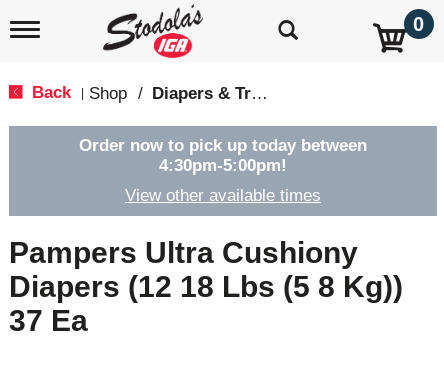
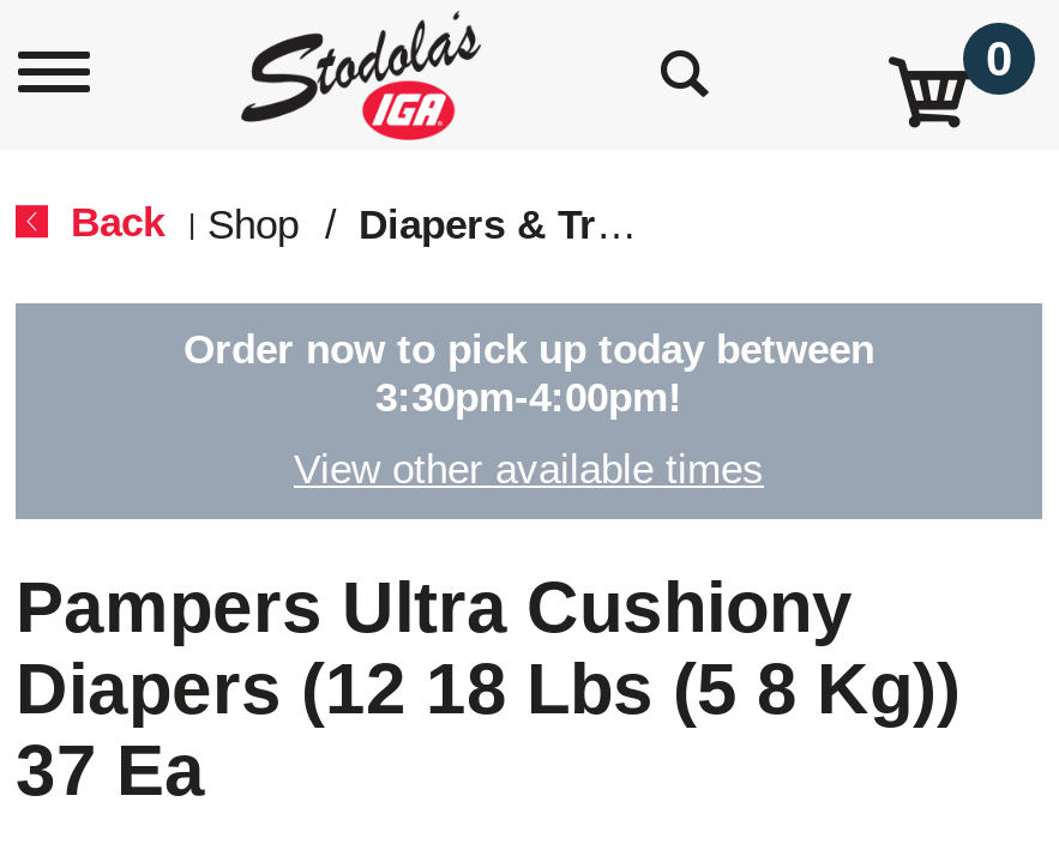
[159,156,287,175] 4:30pm-5:00pm! -> [375,375,682,421] 3:30pm-4:00pm!

